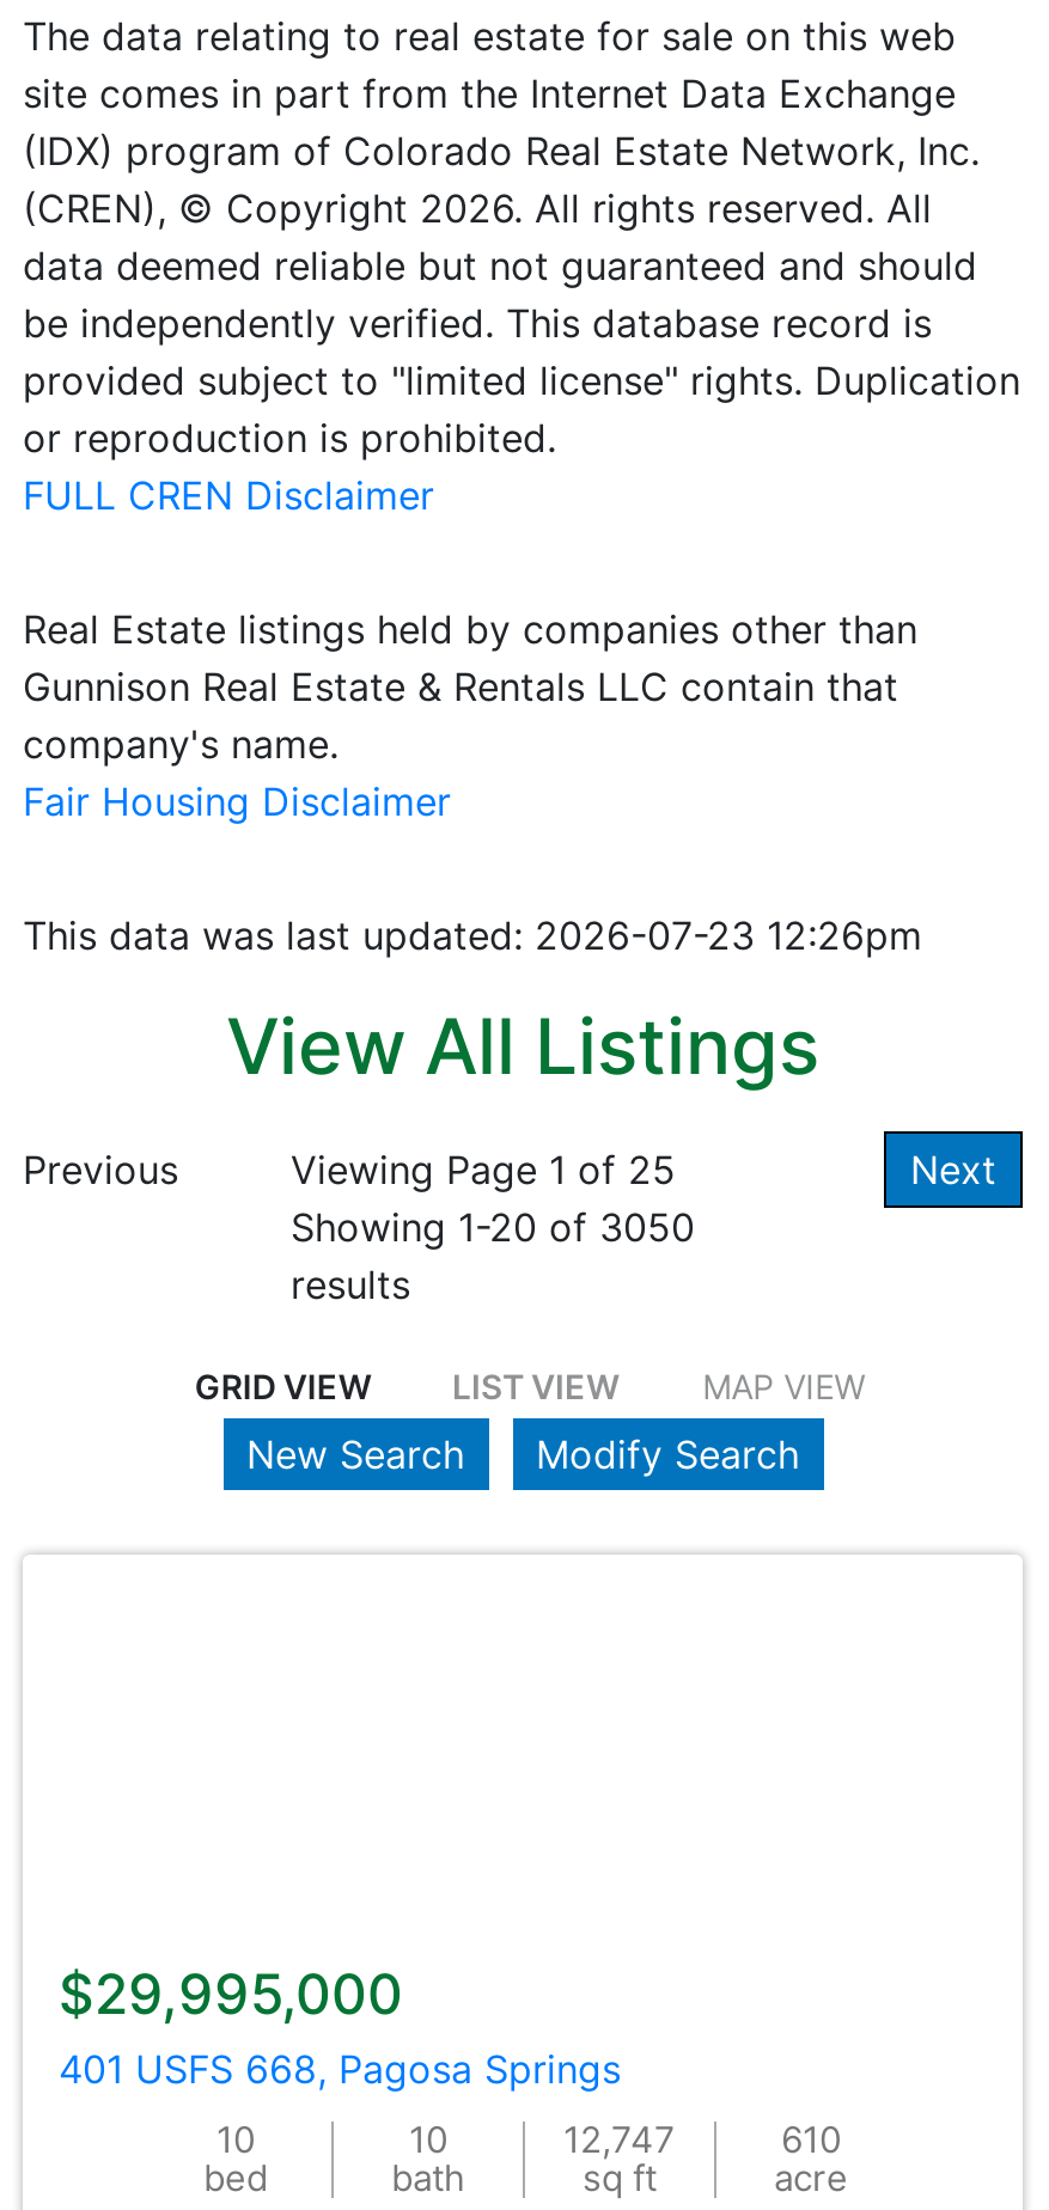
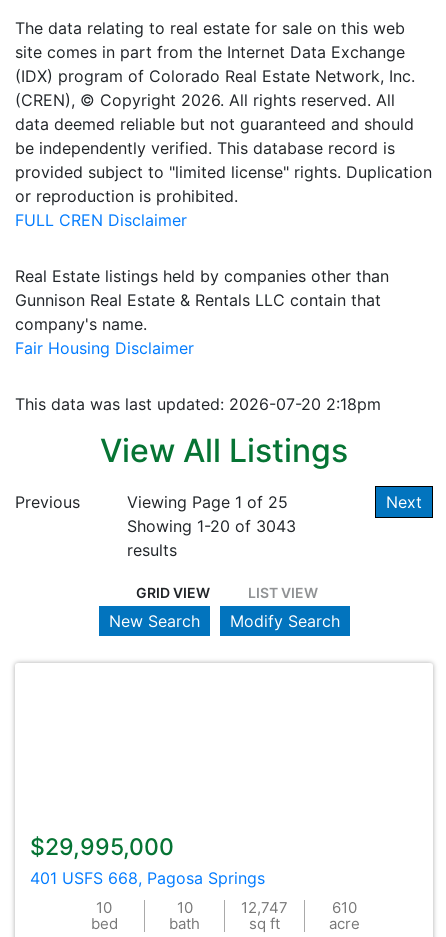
[23,910,922,958] This data was last updated: 2026-07-23 12:26pm -> [15,394,381,414] This data was last updated: 2026-07-20 2:18pm
[291,1202,695,1250] Showing 1-20 of 3050 -> [127,516,296,536] Showing 1-20 of 3043
[693,1365,865,1405] MAP VIEW -> none

